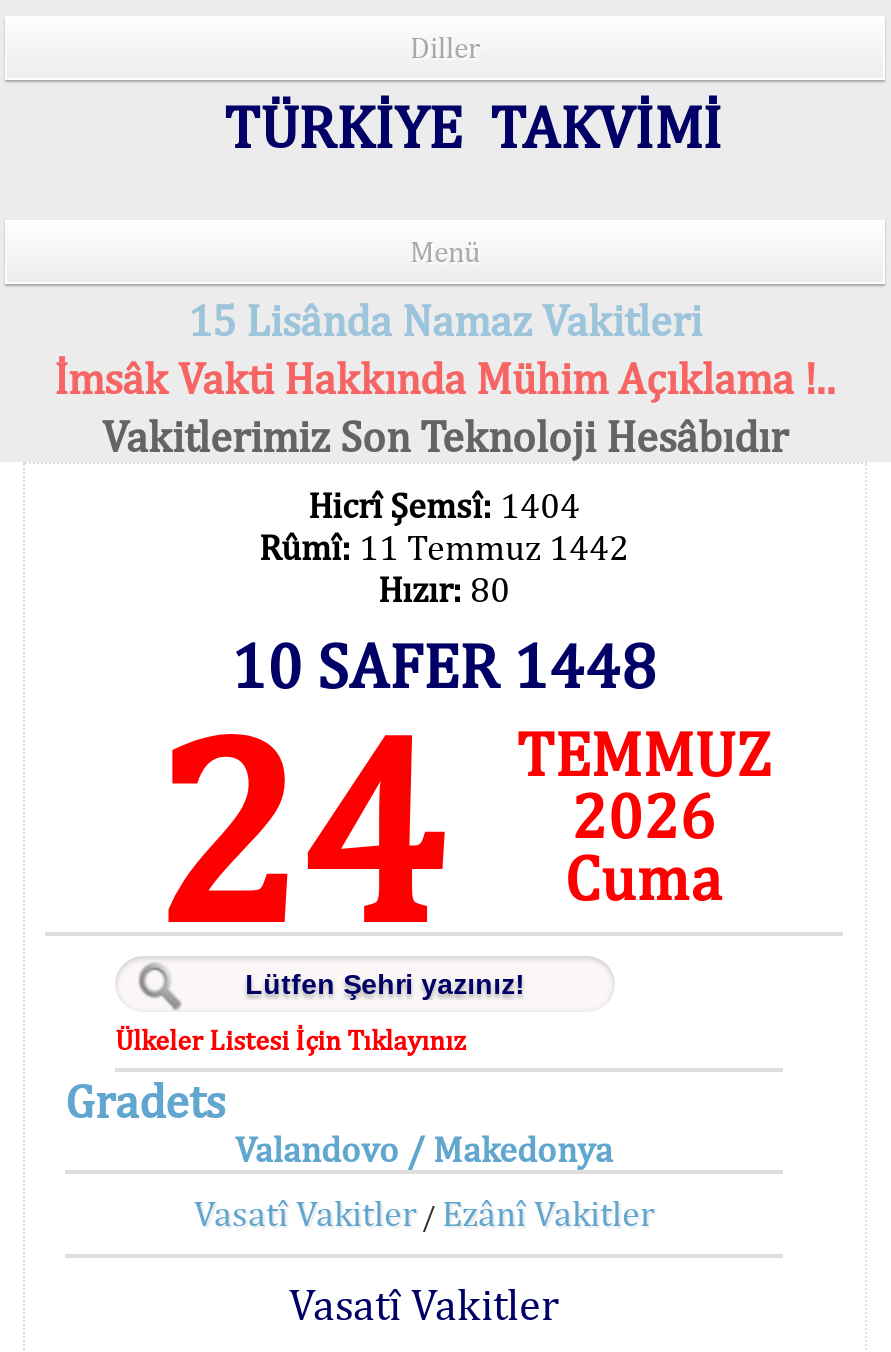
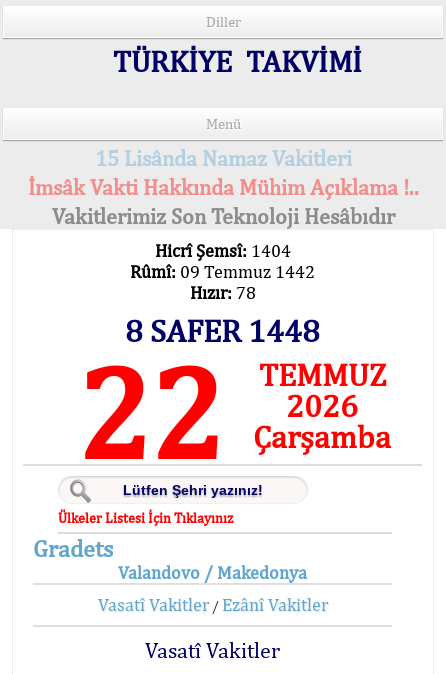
[259,526,629,568] Rûmî: 11 Temmuz 1442 -> [130,261,315,282] Rûmî: 09 Temmuz 1442
[378,568,510,610] Hızır: 80 -> [189,282,255,303] Hızır: 78
[231,628,657,702] 10 SAFER 1448 -> [125,312,320,349] 8 SAFER 1448
[152,672,444,980] 24 -> [76,334,222,488] 22
[565,840,723,914] Cuma -> [253,418,391,455] Çarşamba

